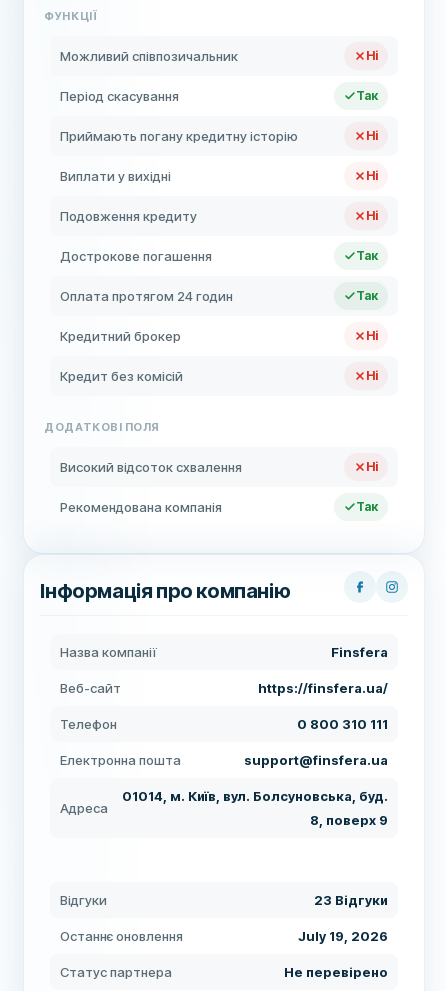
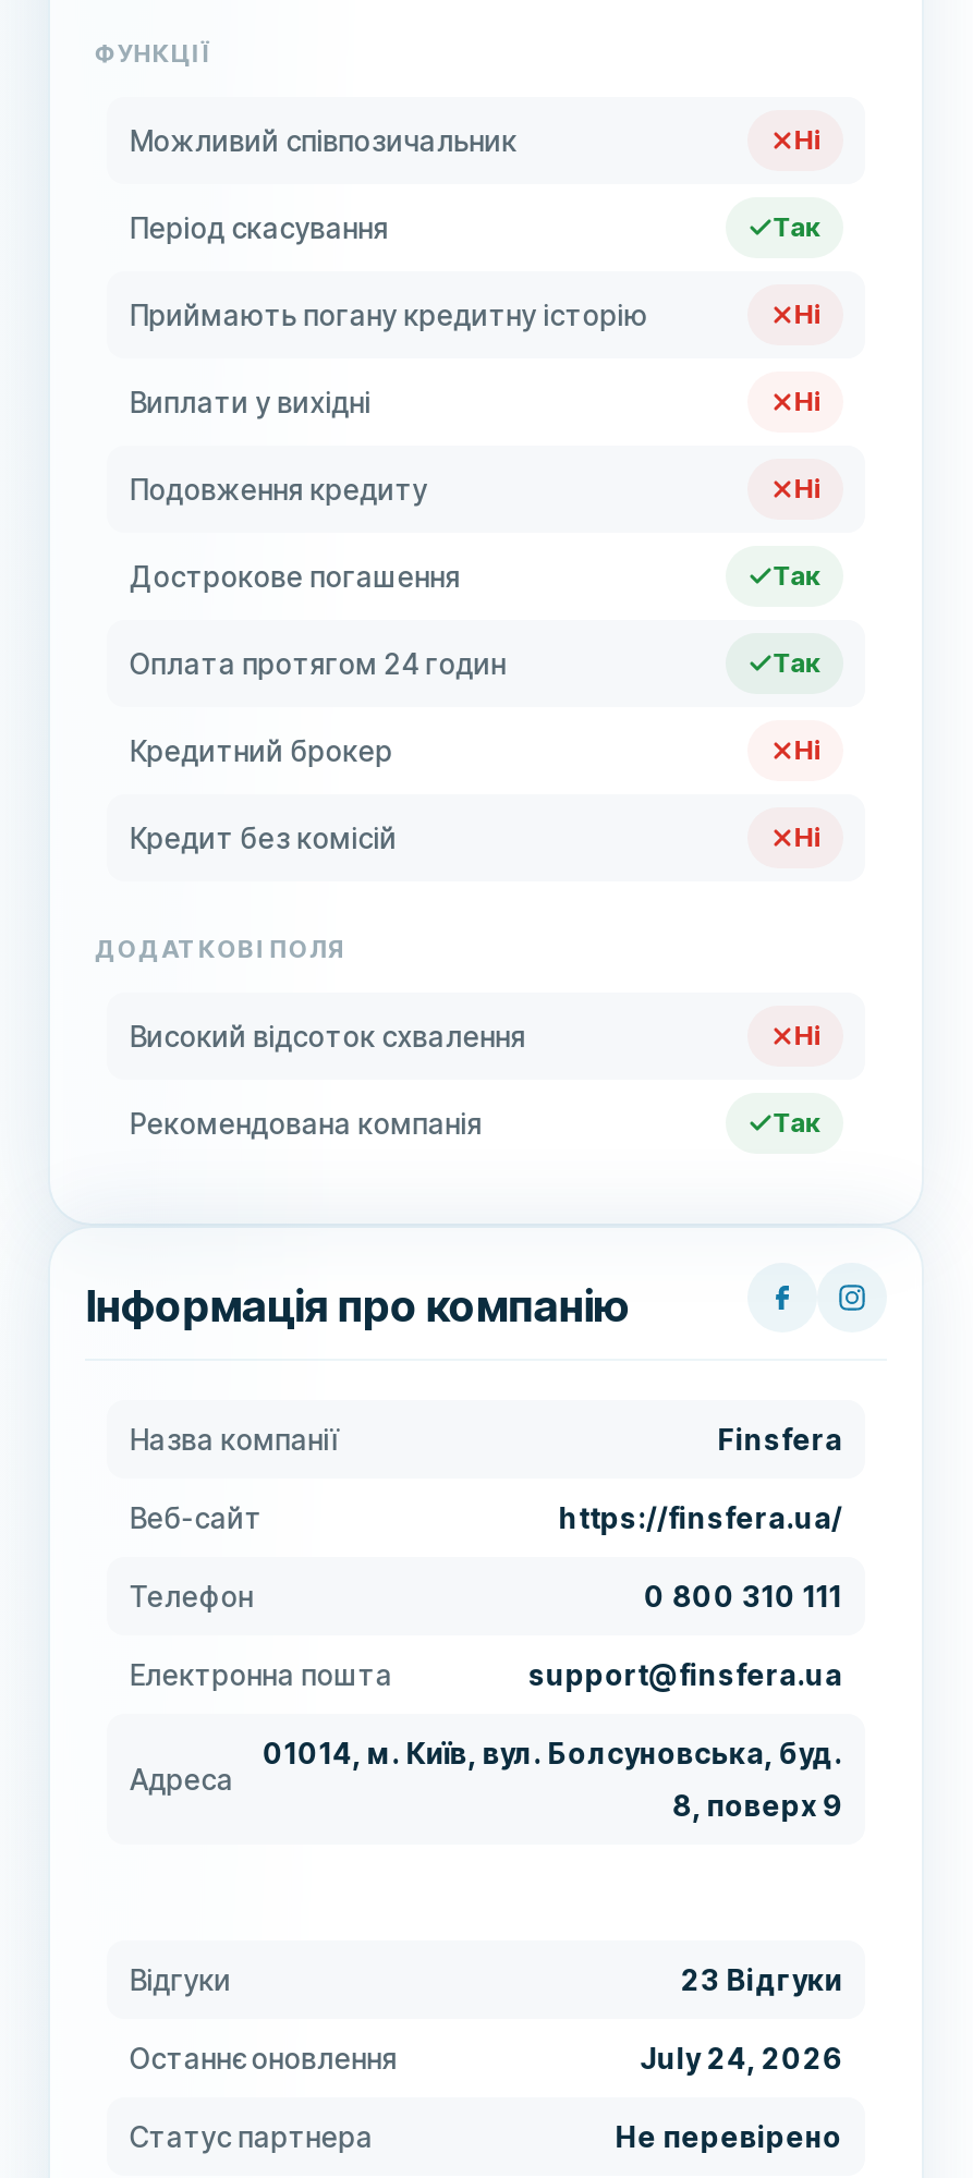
[298,928,388,944] July 19, 2026 -> [640,2041,843,2076] July 24, 2026

